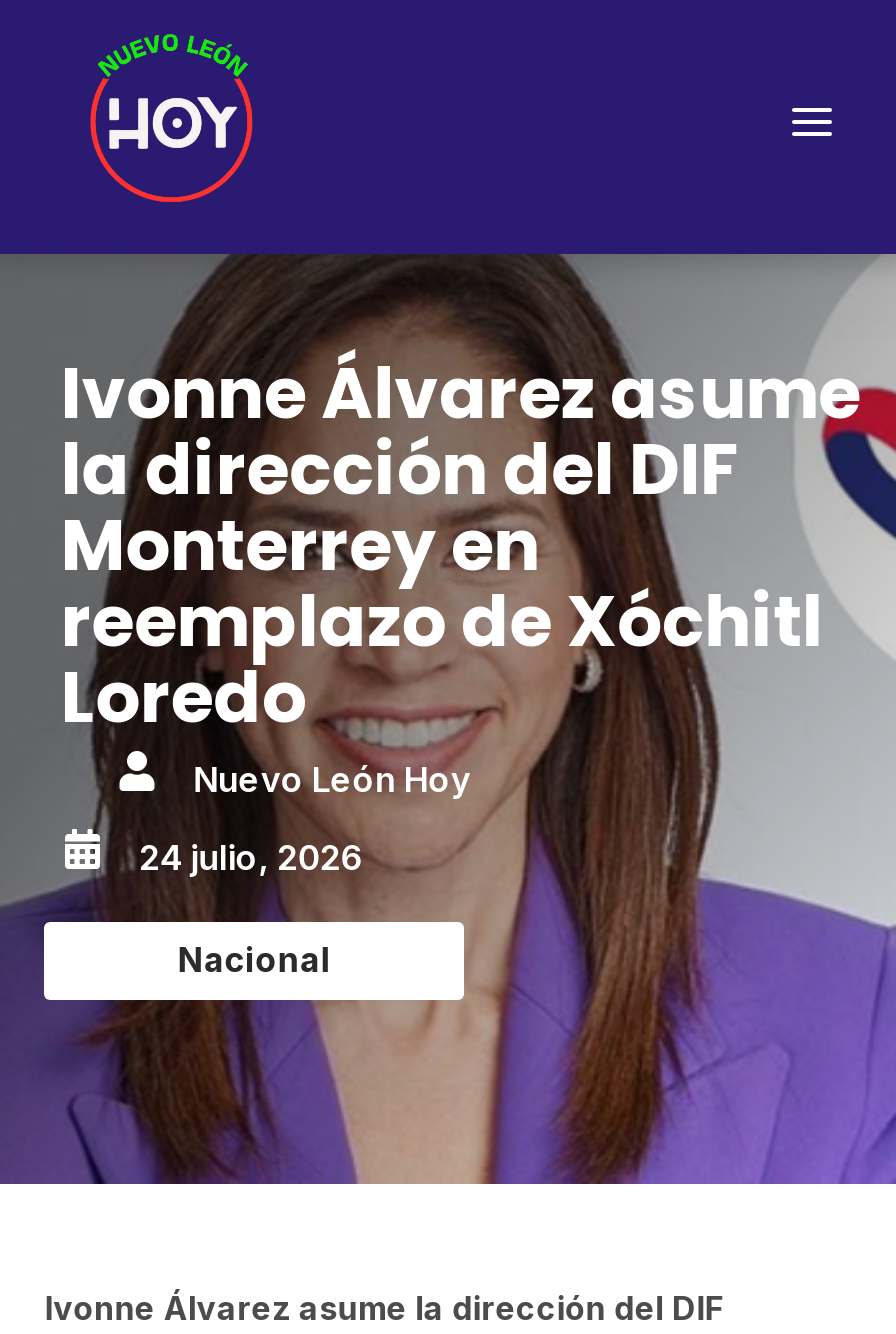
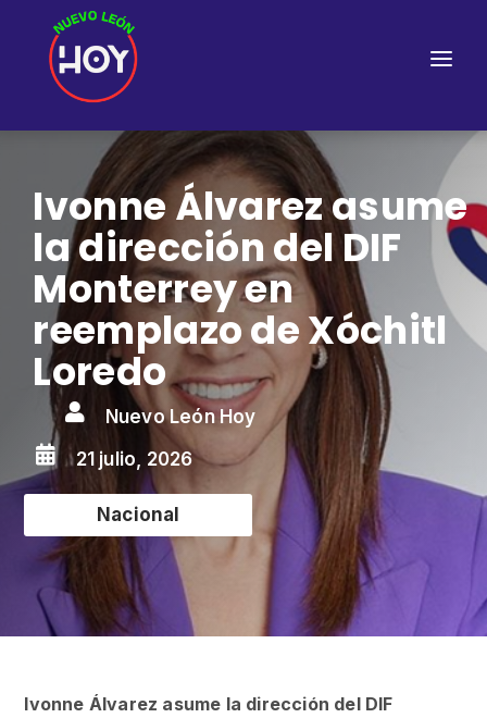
[139,839,363,879] 24 julio, 2026 -> [76,449,193,470] 21 julio, 2026

